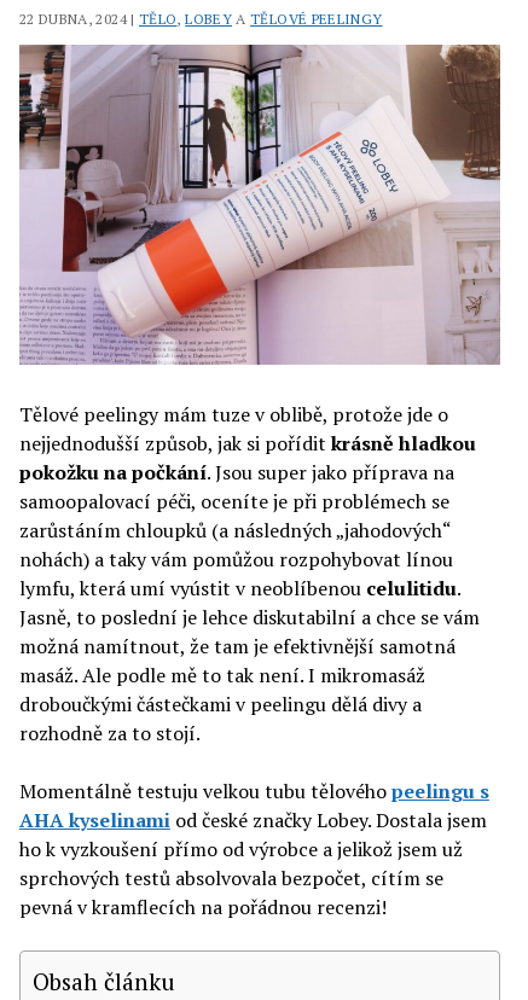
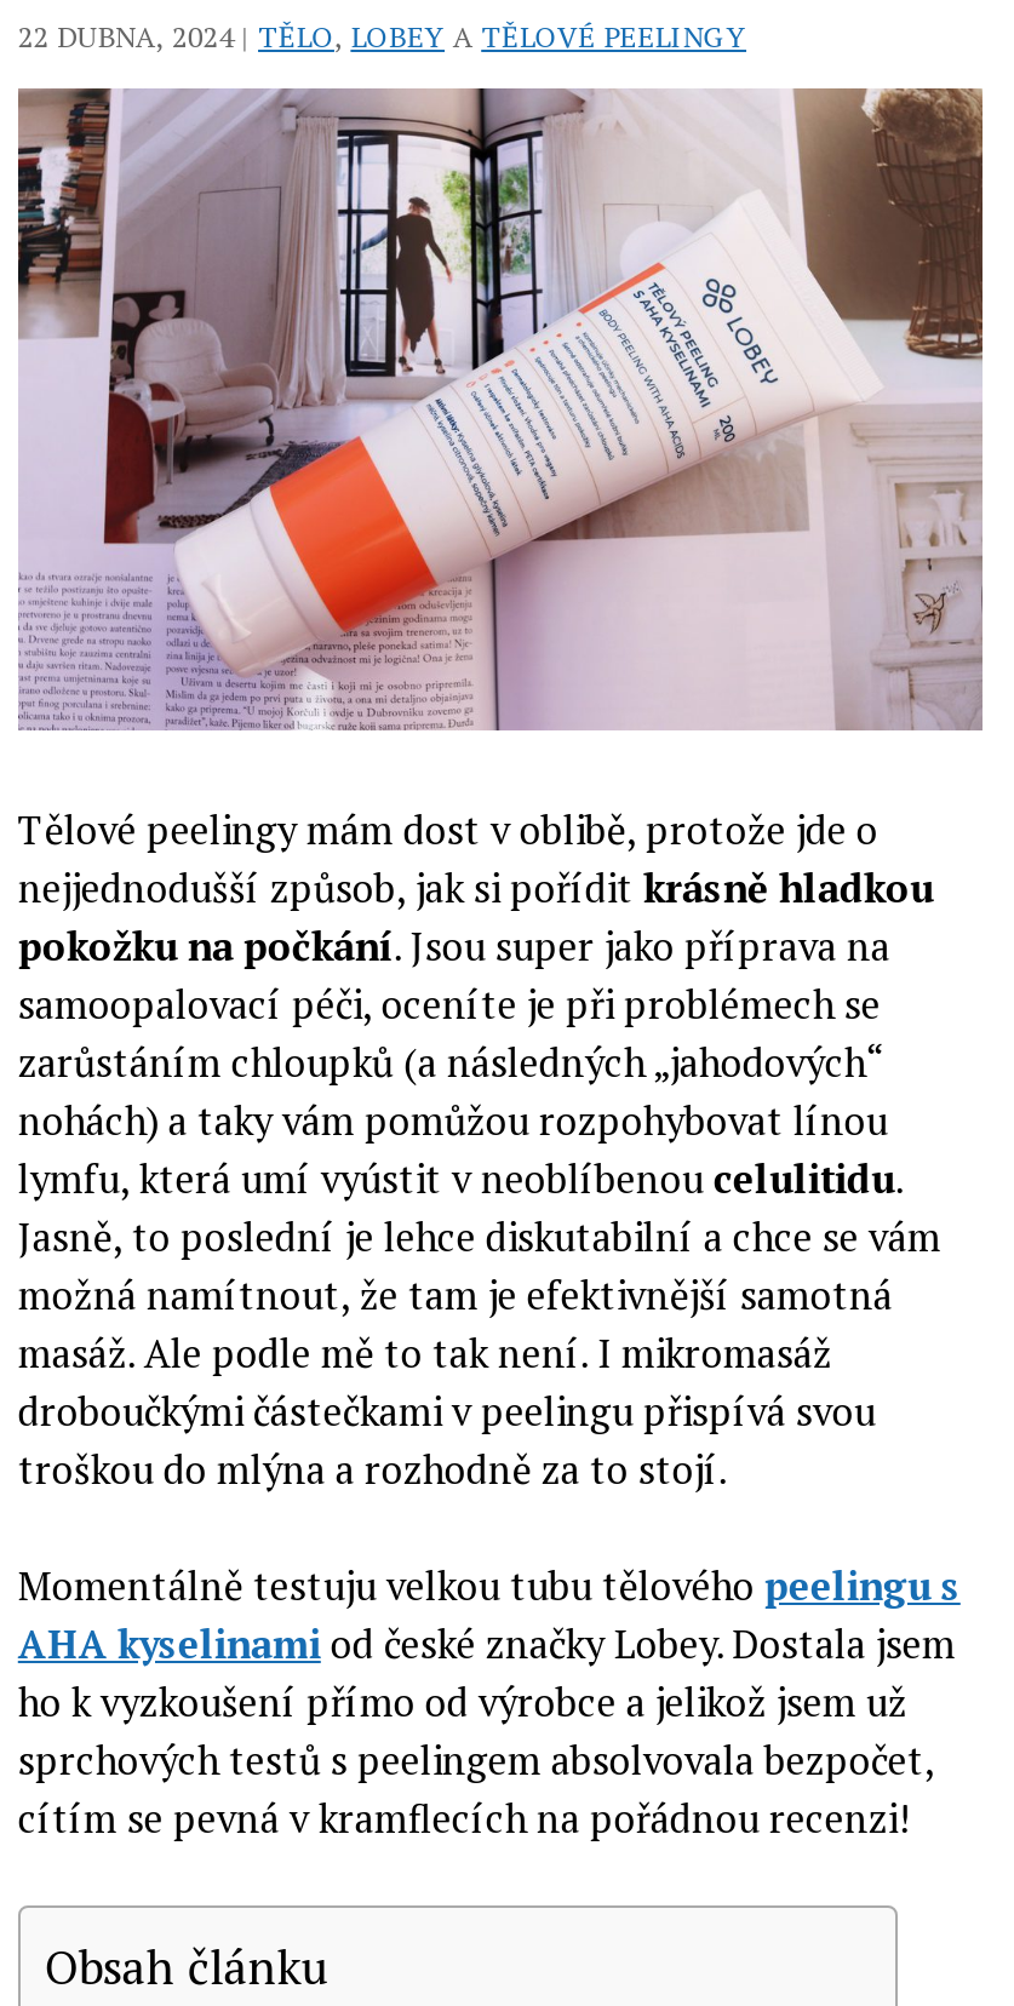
[19,401,448,427] Tělové peelingy mám tuze v oblibě, protože jde o -> [18,804,878,857] Tělové peelingy mám dost v oblibě, protože jde o
[19,691,422,746] droboučkými částečkami v peelingu dělá divy a | rozhodně za to stojí. -> [18,1386,876,1497] droboučkými částečkami v peelingu přispívá svou | troškou do mlýna a rozhodně za to stojí.
[19,865,443,920] sprchových testů absolvovala bezpočet, cítím se | pevná v kramflecích na pořádnou recenzi! -> [18,1734,934,1846] sprchových testů s peelingem absolvovala bezpočet, | cítím se pevná v kramflecích na pořádnou recenzi!

